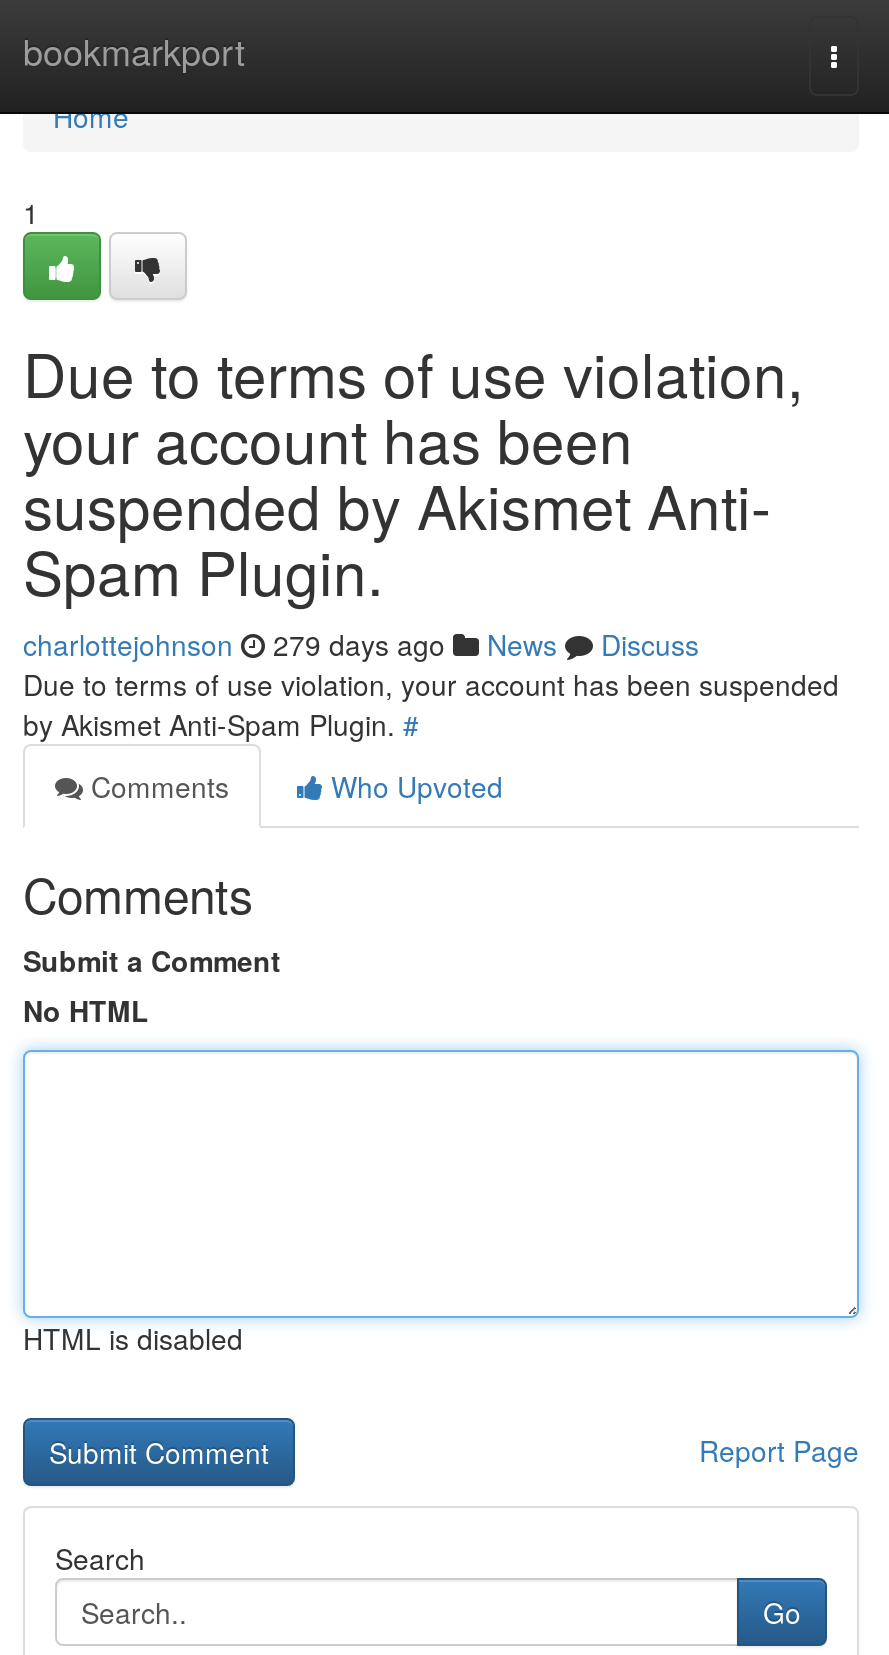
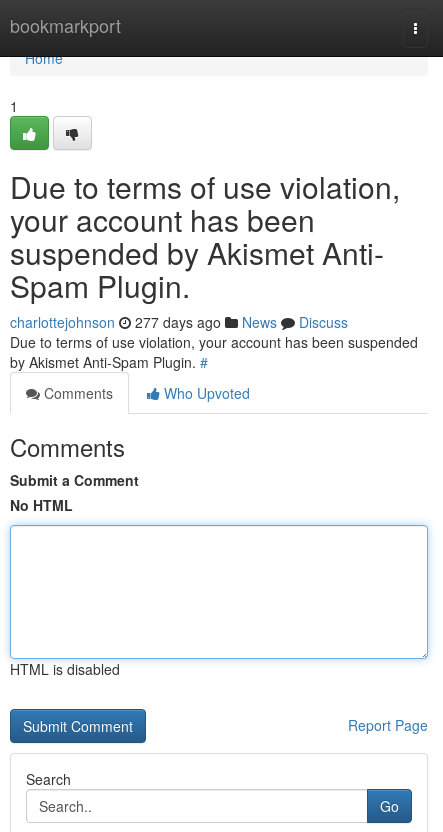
[23,624,699,664] charlottejohnson 279 days ago News Discuss -> [10,312,348,332] charlottejohnson 277 days ago News Discuss

